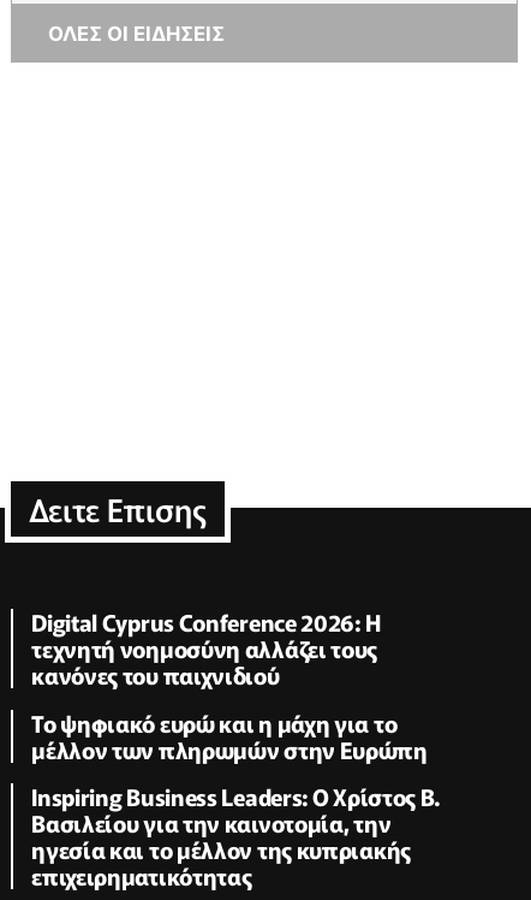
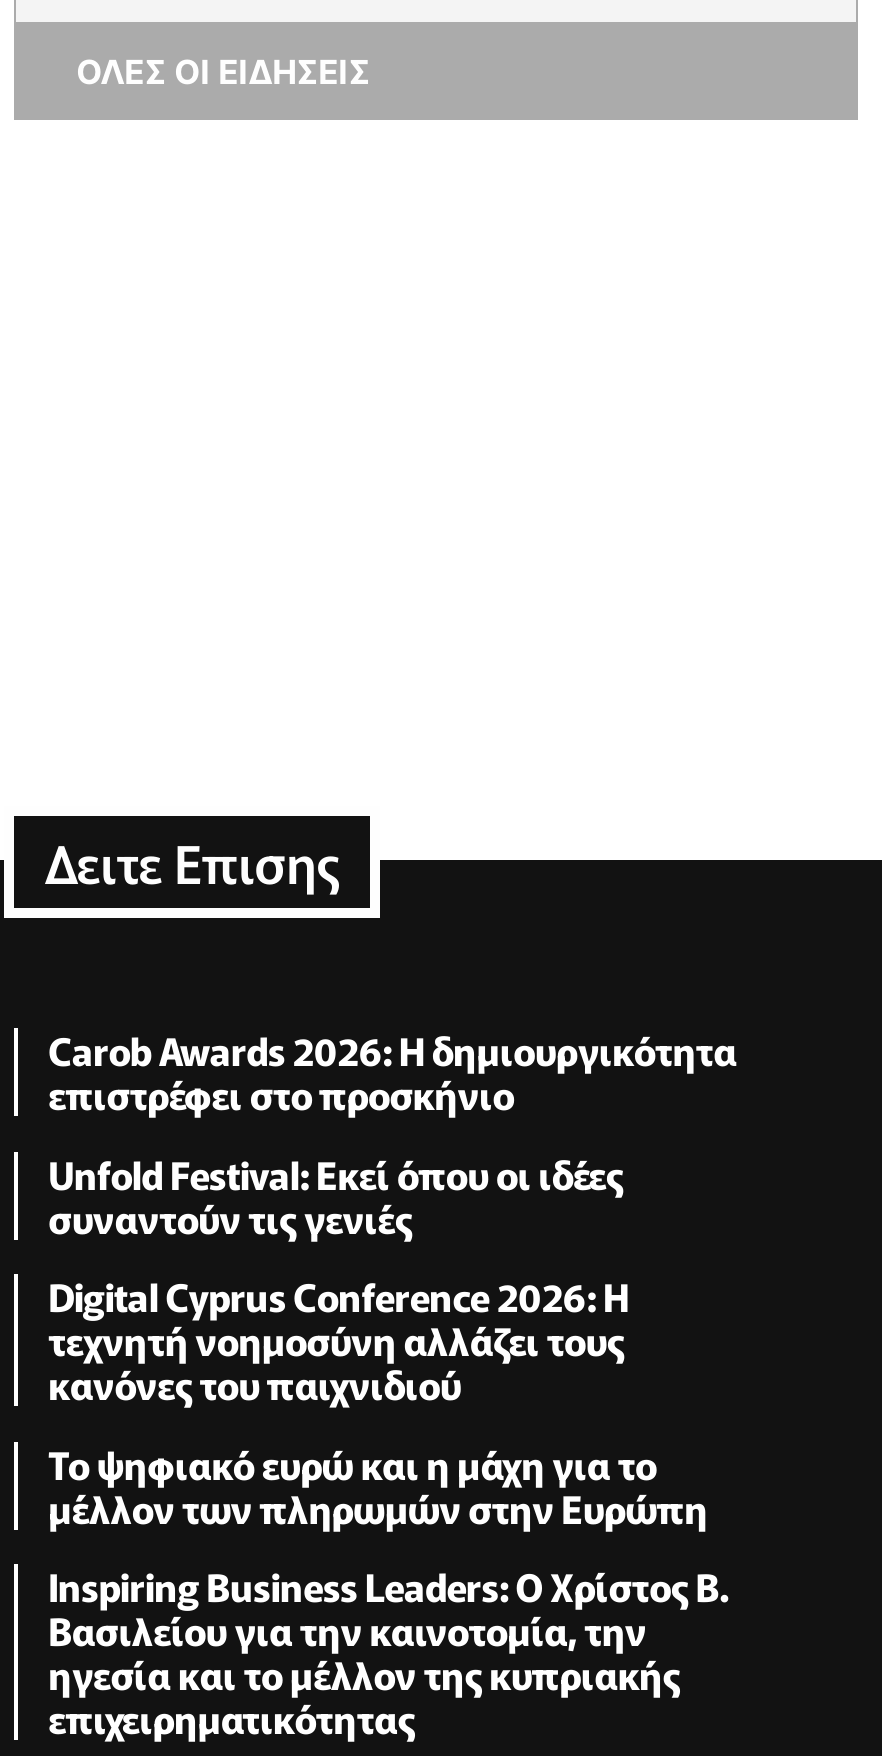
none -> [48,1022,737,1244] Carob Awards 2026: Η δημιουργικότητα | επιστρέφει στο προσκήνιο | Unfold Festival: Εκεί όπου οι ιδέες | συναντούν τις γενιές

